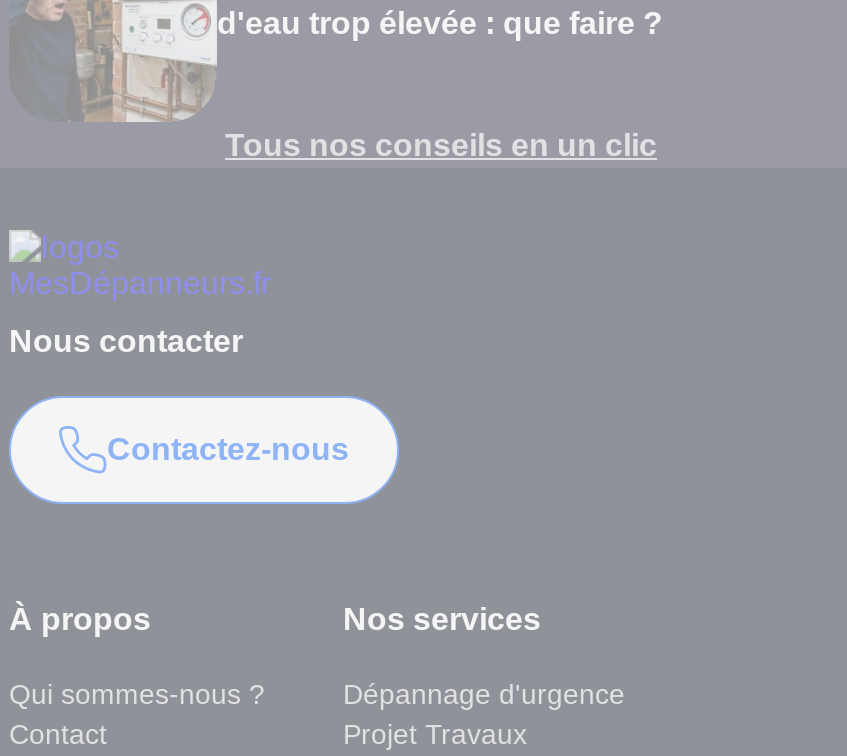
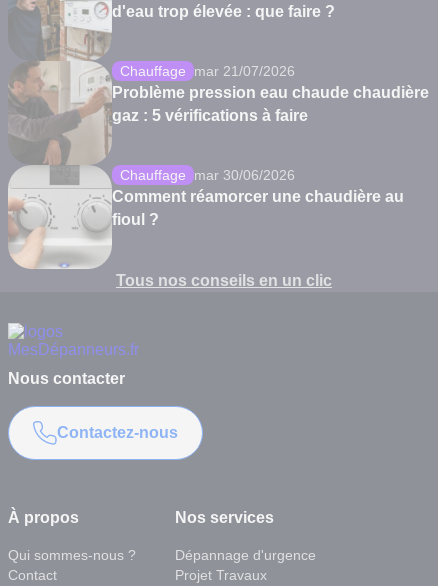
none -> [7,60,429,270] [image] | Chauffage mar 21/07/2026 | Problème pression eau chaude chaudière | gaz : 5 vérifications à faire
none -> [112,167,404,228] Chauffage mar 30/06/2026 | Comment réamorcer une chaudière au | fioul ?

